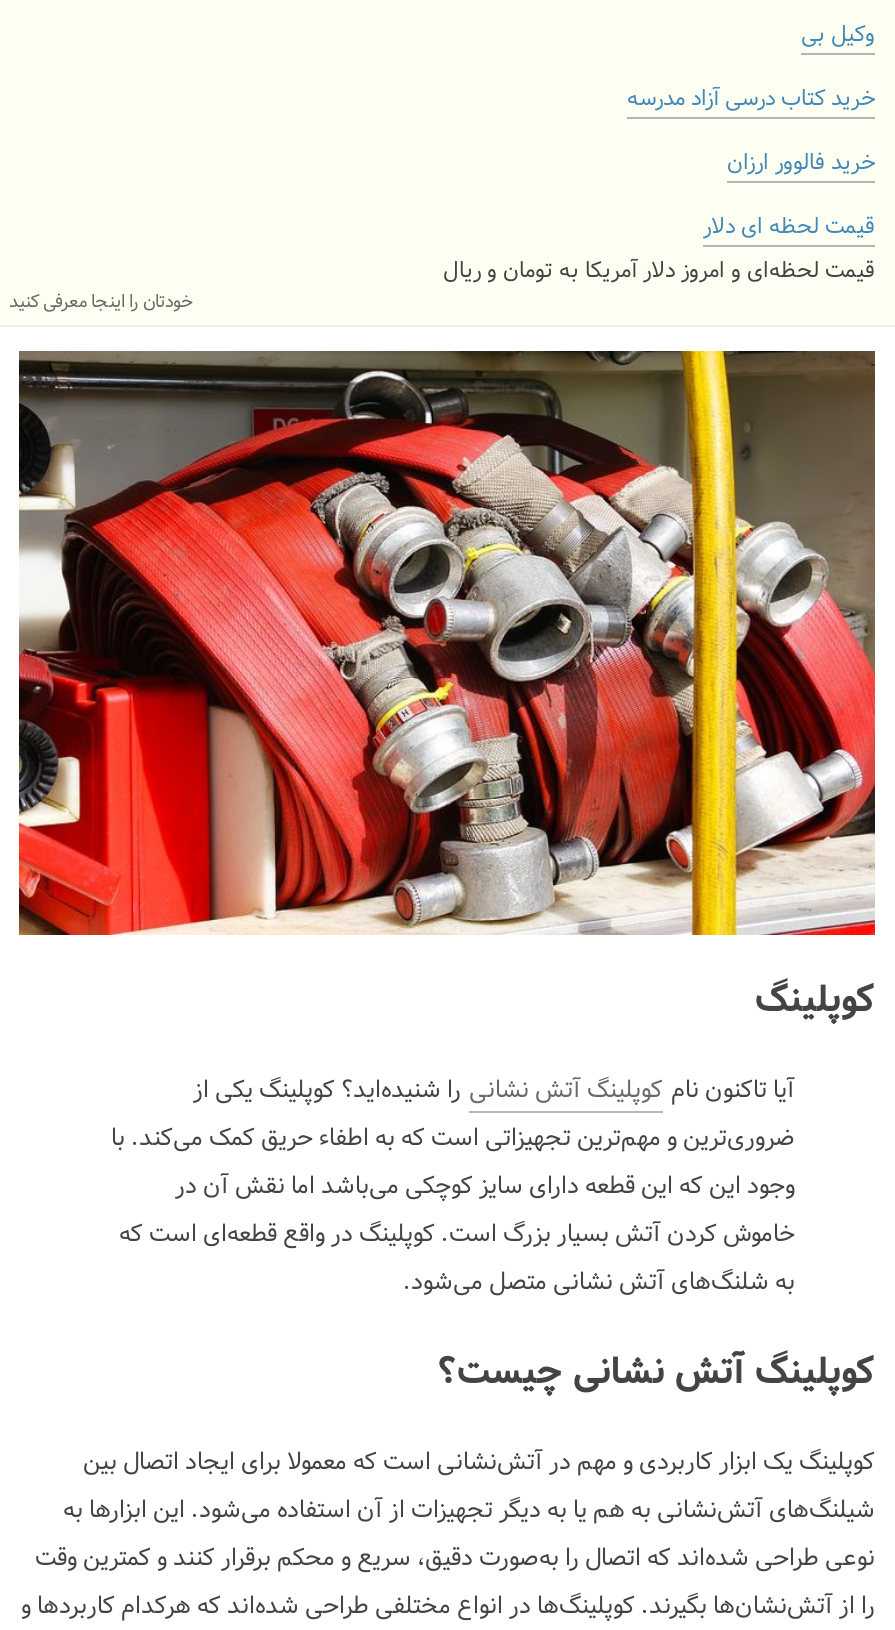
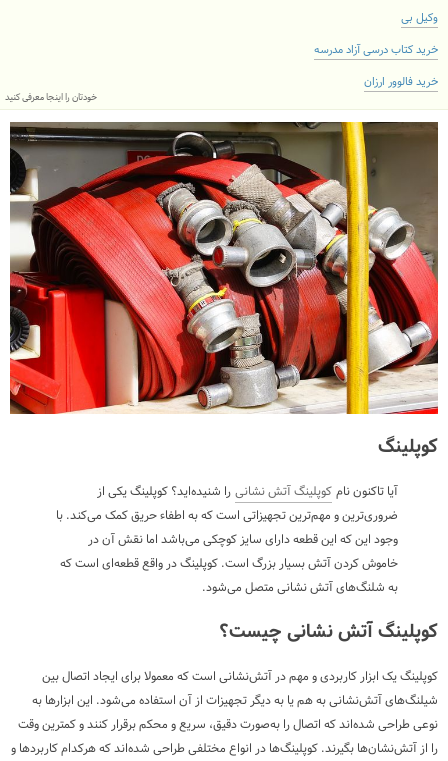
[443,209,875,289] قیمت لحظه ای دلار | قیمت لحظه‌ای و امروز دلار آمریکا به تومان و ریال -> none

